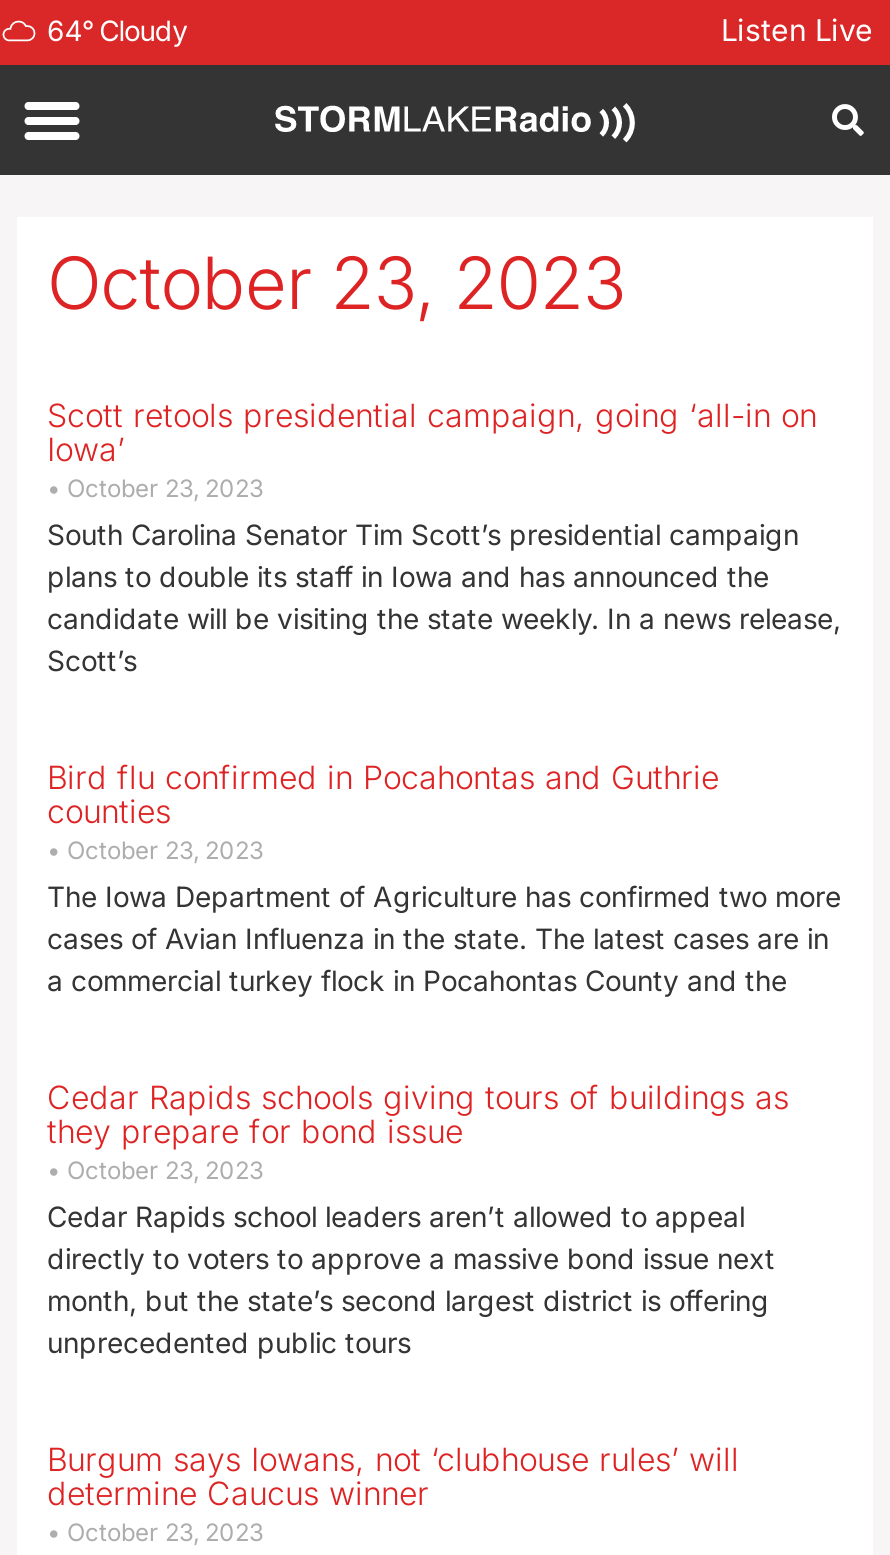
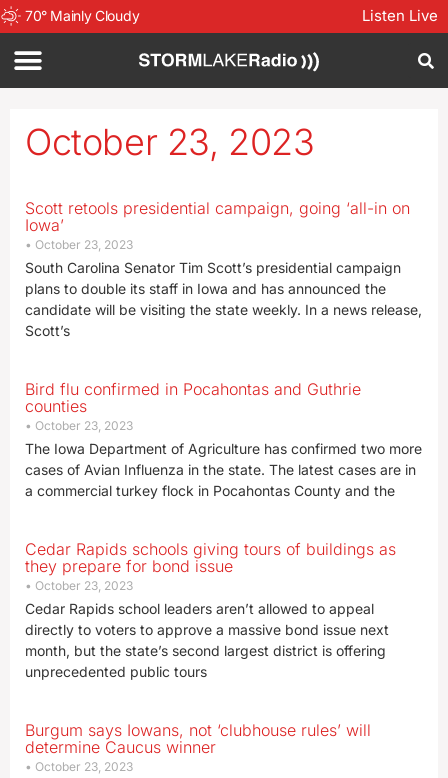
[47,12,188,46] 64° Cloudy -> [25,6,139,23] 70° Mainly Cloudy

